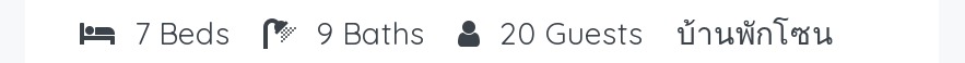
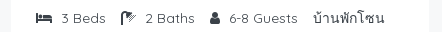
[134,13,644,53] 7 Beds | 9 Baths | 20 Guests -> [61,9,298,27] 3 Beds | 2 Baths | 6-8 Guests

